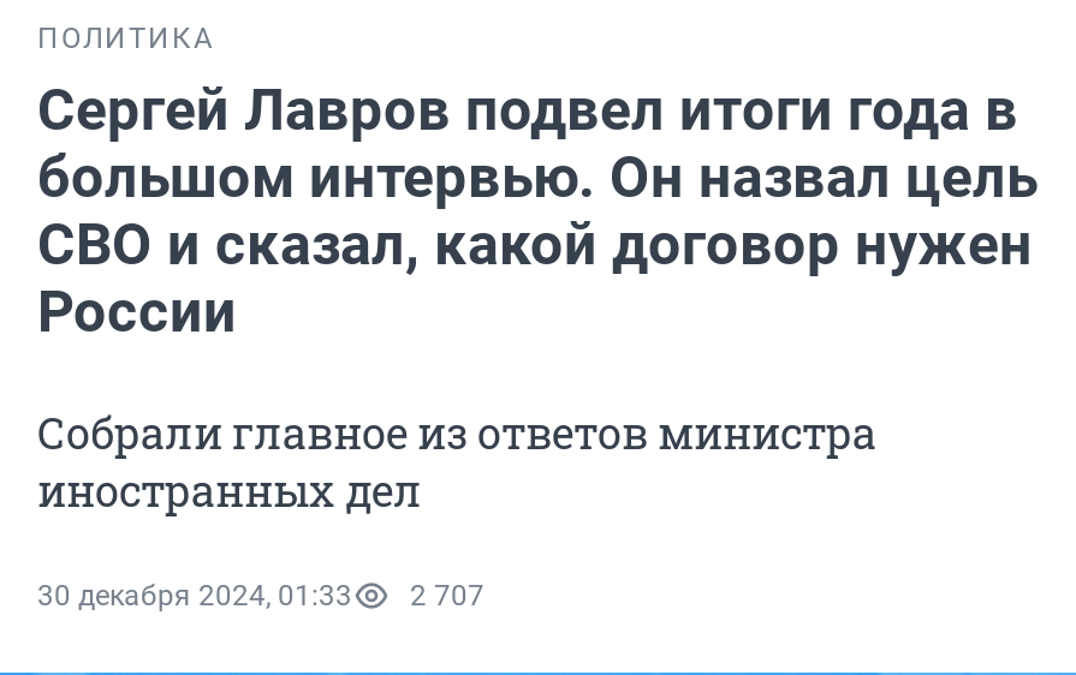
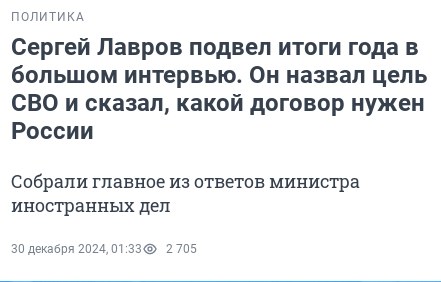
[37,579,485,613] 30 декабря 2024, 01:33 2 707 -> [11,242,197,256] 30 декабря 2024, 01:33 2 705

